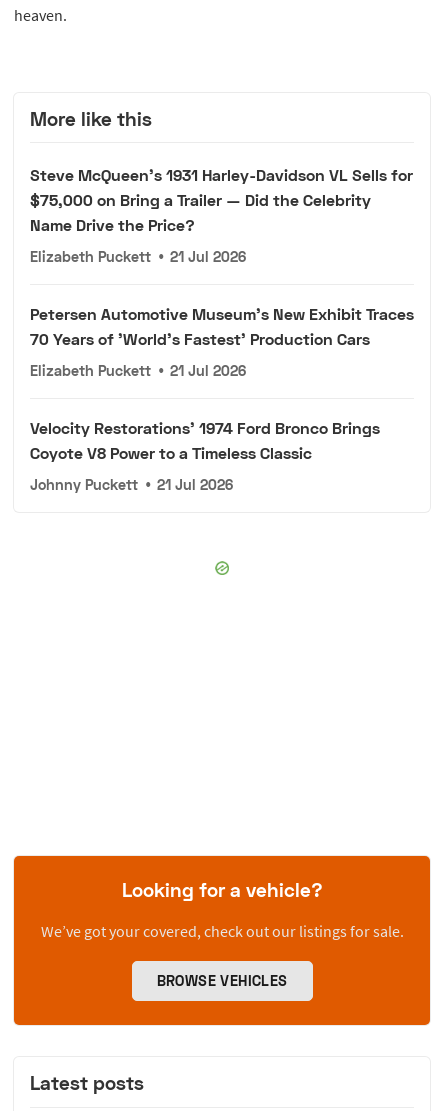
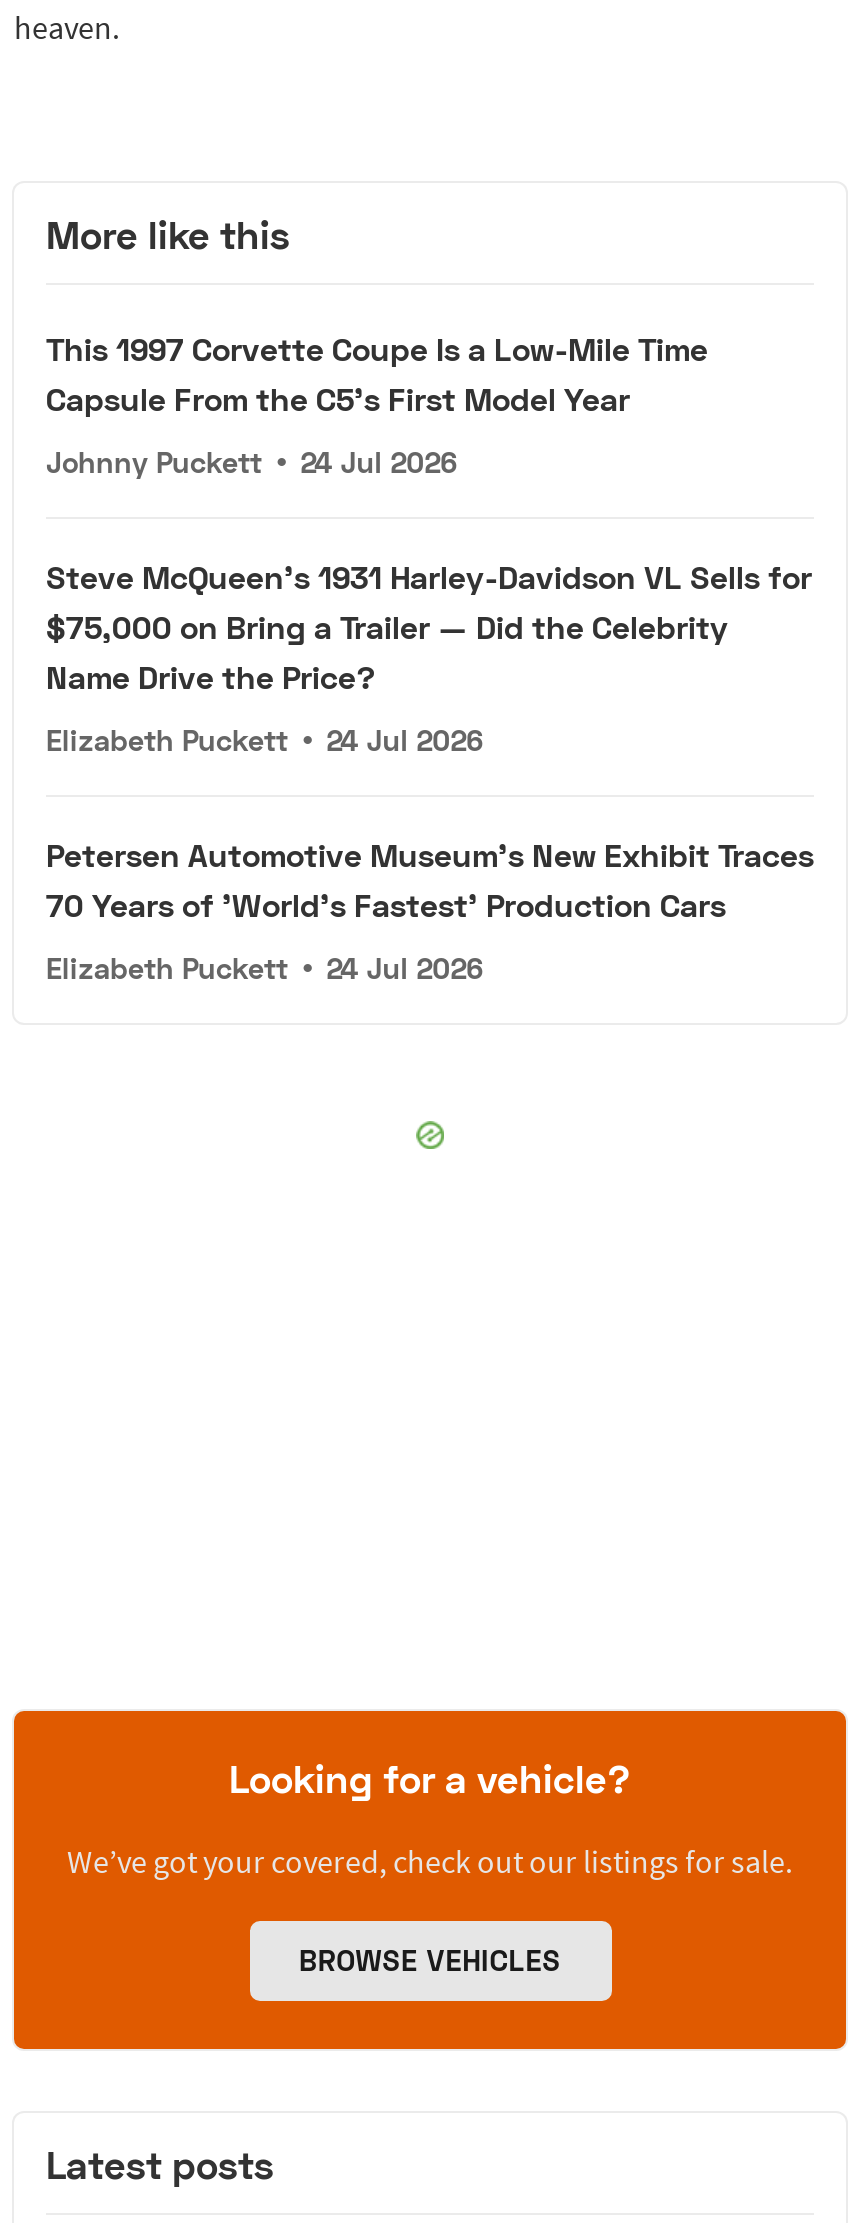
none -> [46,329,708,479] This 1997 Corvette Coupe Is a Low-Mile Time | Capsule From the C5's First Model Year | Johnny Puckett • 24 Jul 2026
moved [30,165,413,234] -> [46,557,812,695]: Steve McQueen's 1931 Harley-Davidson VL Sells for | $75,000 on Bring a Trailer — Did the Celebrity | Name Drive the Price?
[30,248,246,265] Elizabeth Puckett • 21 Jul 2026 -> [46,723,482,757] Elizabeth Puckett • 24 Jul 2026
moved [30,304,414,348] -> [46,835,814,923]: Petersen Automotive Museum's New Exhibit Traces | 70 Years of 'World's Fastest' Production Cars
[30,362,380,493] Elizabeth Puckett • 21 Jul 2026 | Velocity Restorations' 1974 Ford Bronco Brings | Coyote V8 Power to a Timeless Classic | Johnny Puckett • 21 Jul 2026 -> [46,951,482,985] Elizabeth Puckett • 24 Jul 2026

